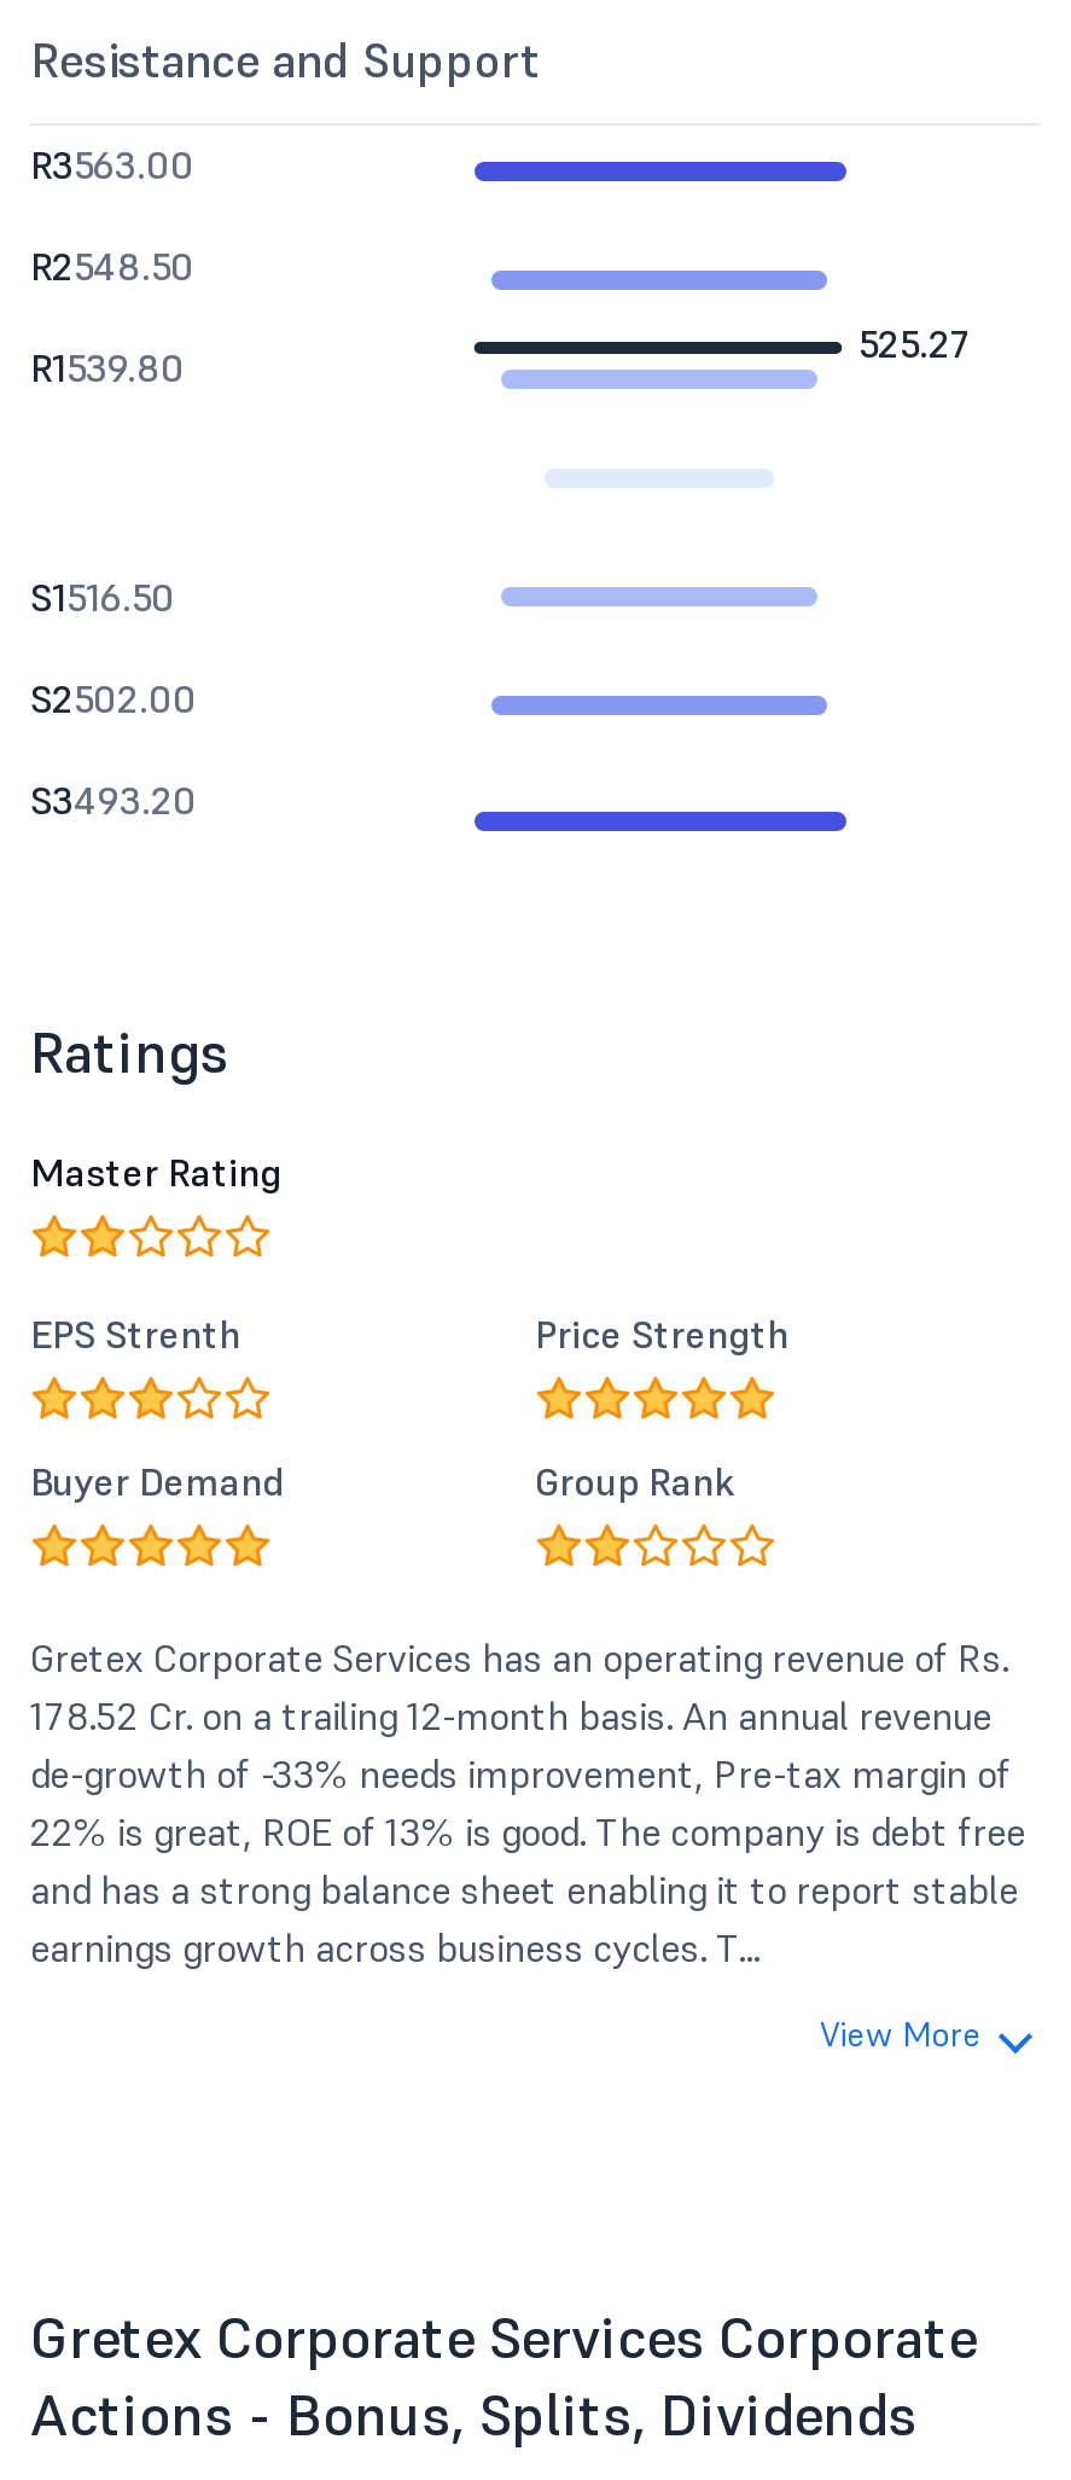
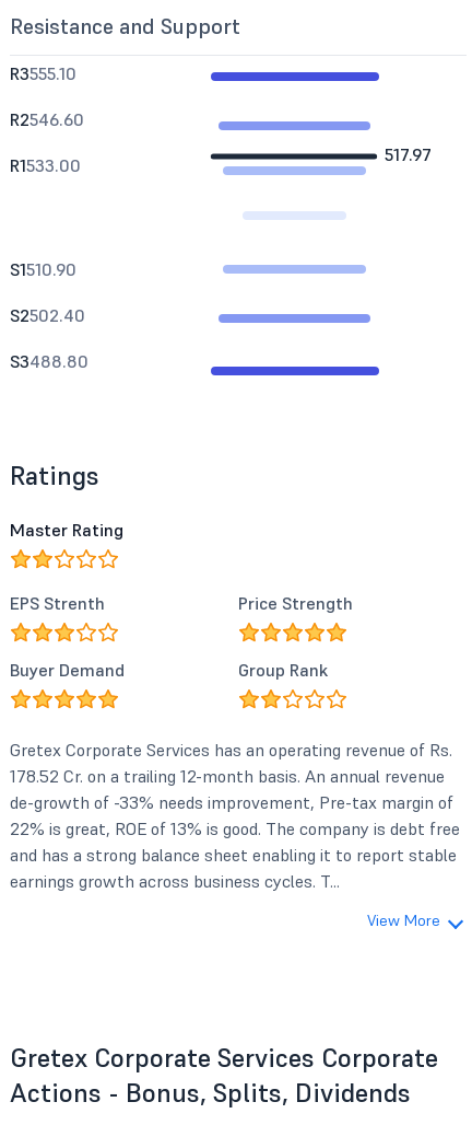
[30,140,194,188] R3563.00 -> [10,62,76,84] R3555.10
[30,242,194,290] R2548.50 -> [10,108,84,130] R2546.60
[858,318,972,367] 525.27 -> [385,143,432,165] 517.97
[30,343,185,391] R1539.80 -> [10,154,81,176] R1533.00
[30,573,175,621] S1516.50 -> [10,258,76,280] S1510.90
[30,674,197,722] S2502.00 -> [10,304,85,326] S2502.40
[30,776,197,824] S3493.20 -> [10,350,88,372] S3488.80

